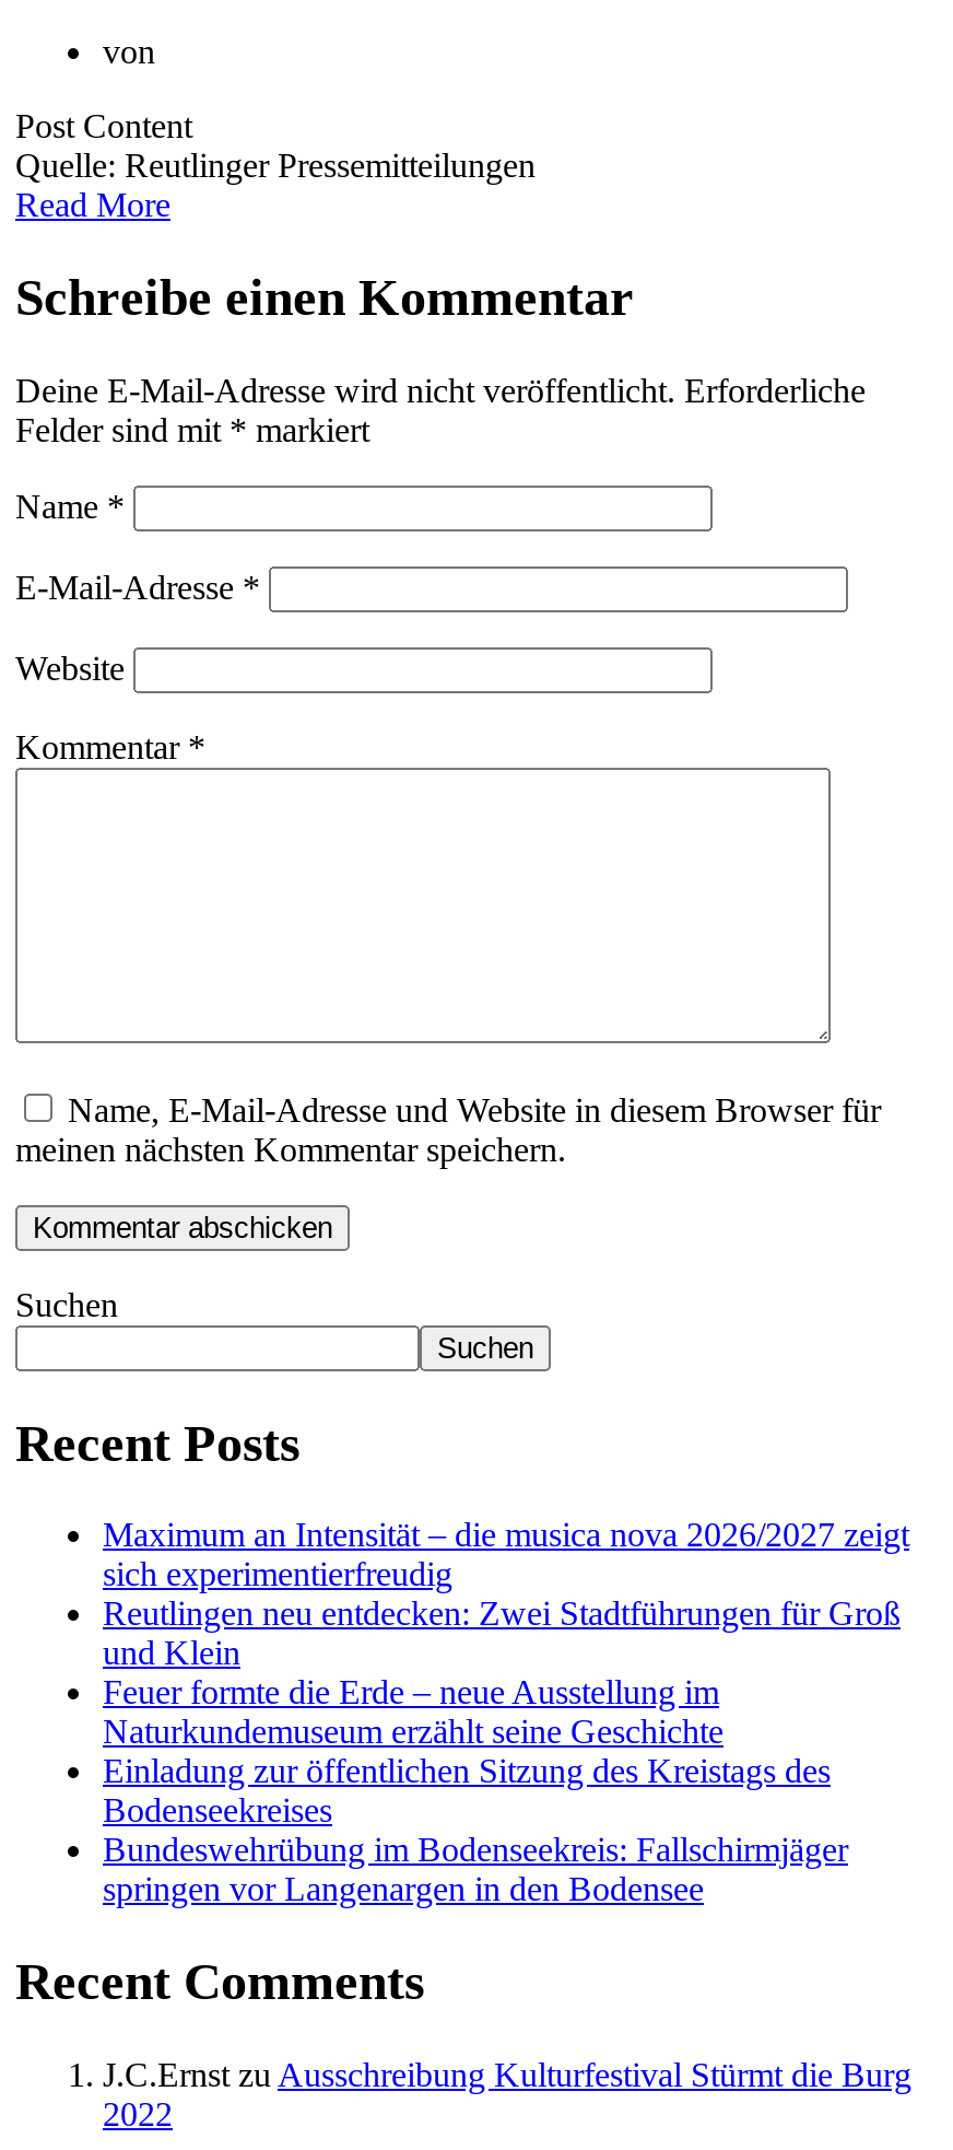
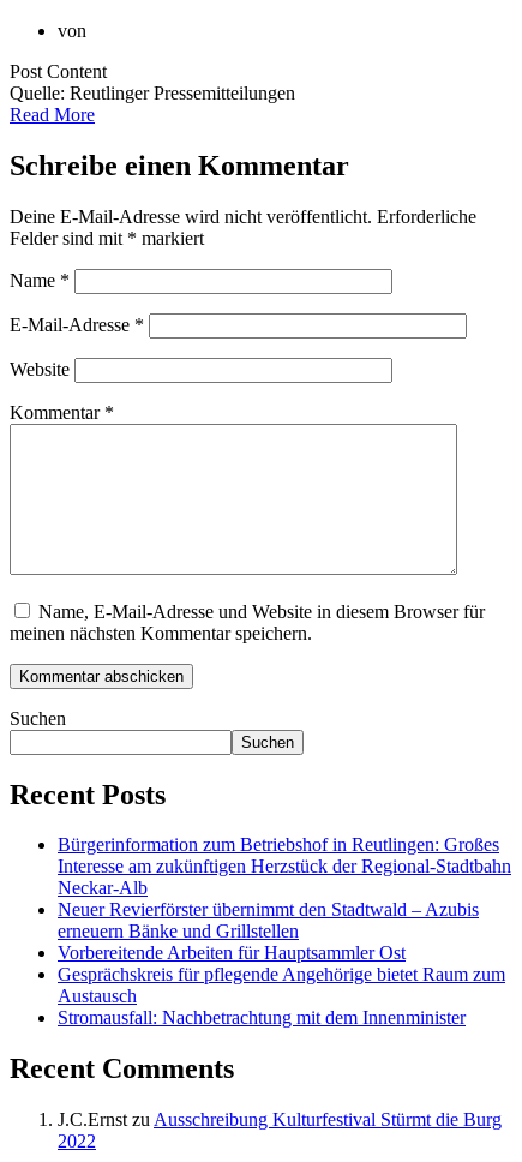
[103,1517,909,1908] Maximum an Intensität – die musica nova 2026/2027 zeigt | sich experimentierfreudig | Reutlingen neu entdecken: Zwei Stadtführungen für Groß | und Klein | Feuer formte die Erde – neue Ausstellung im | Naturkundemuseum erzählt seine Geschichte | Einladung zur öffentlichen Sitzung des Kreistags des | Bodenseekreises | Bundeswehrübung im Bodenseekreis: Fallschirmjäger | springen vor Langenargen in den Bodensee -> [58,835,511,1028] Bürgerinformation zum Betriebshof in Reutlingen: Großes | Interesse am zukünftigen Herzstück der Regional-Stadtbahn | Neckar-Alb | Neuer Revierförster übernimmt den Stadtwald – Azubis | erneuern Bänke und Grillstellen | Vorbereitende Arbeiten für Hauptsammler Ost | Gesprächskreis für pflegende Angehörige bietet Raum zum | Austausch | Stromausfall: Nachbetrachtung mit dem Innenminister

